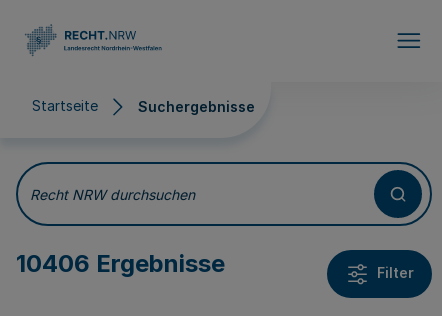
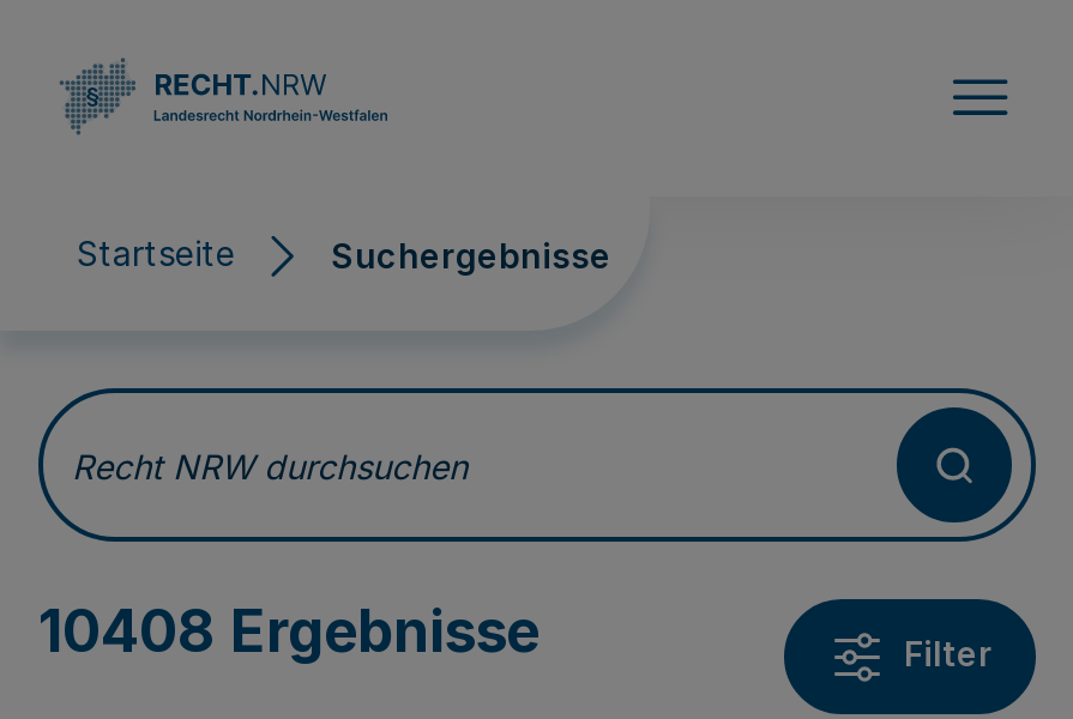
[16,249,225,278] 10406 Ergebnisse -> [38,597,539,666] 10408 Ergebnisse

